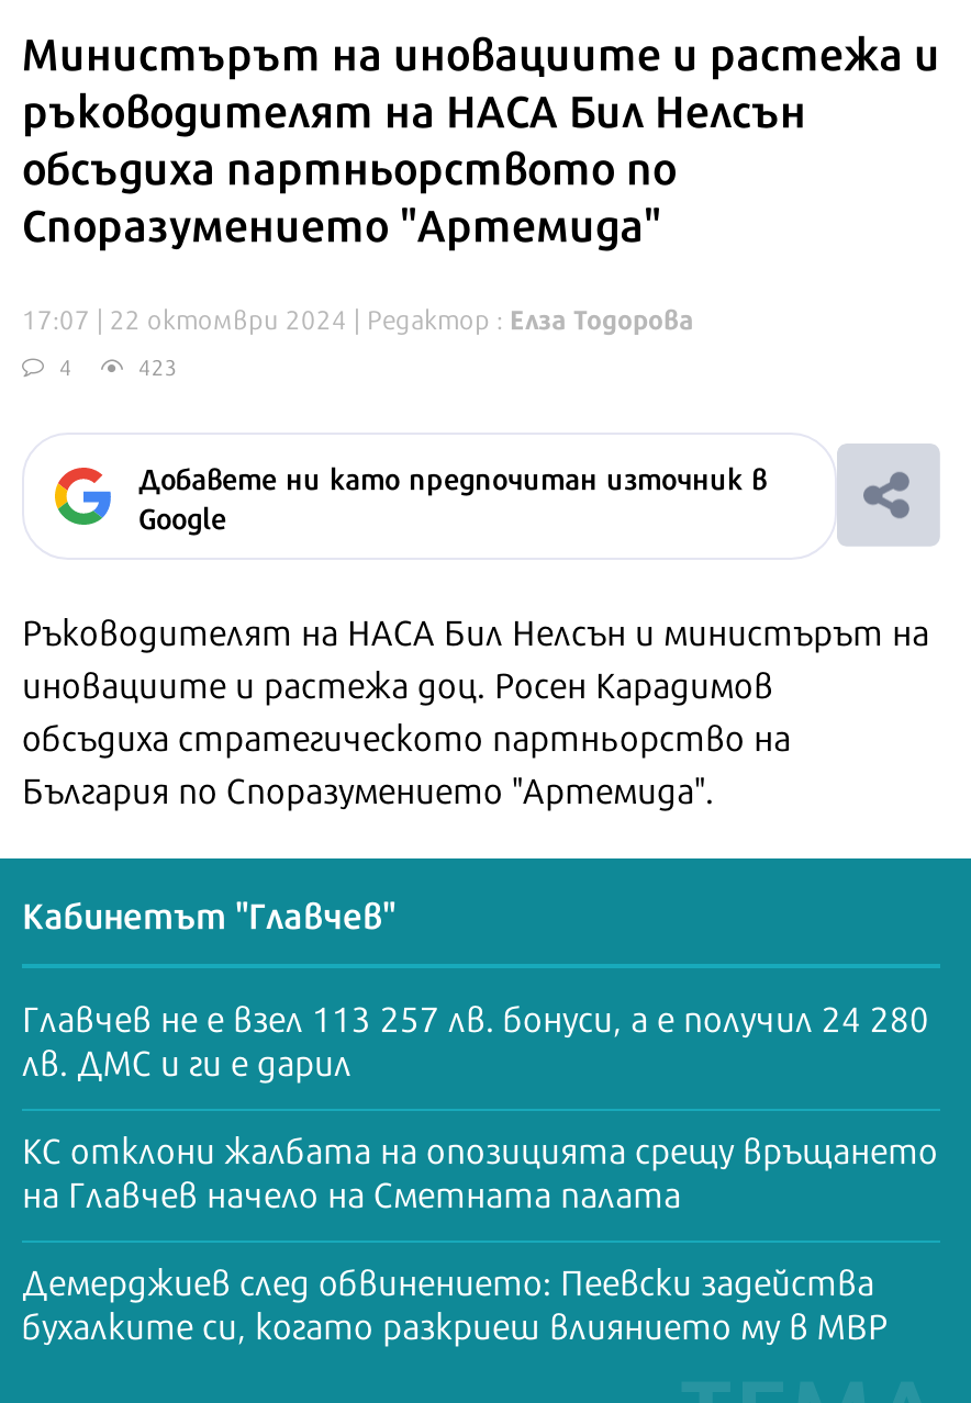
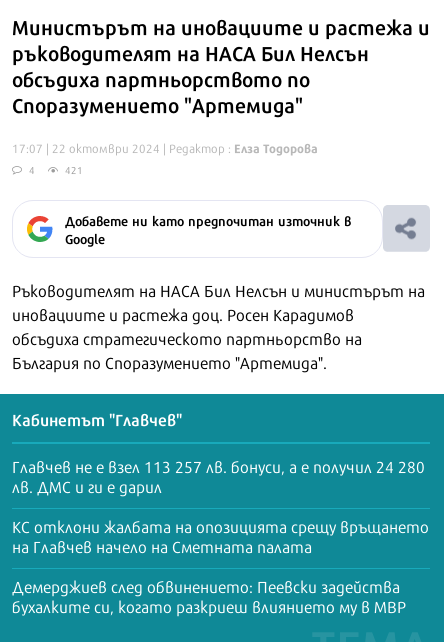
[53,349,178,382] 4 423 -> [26,162,83,177] 4 421

